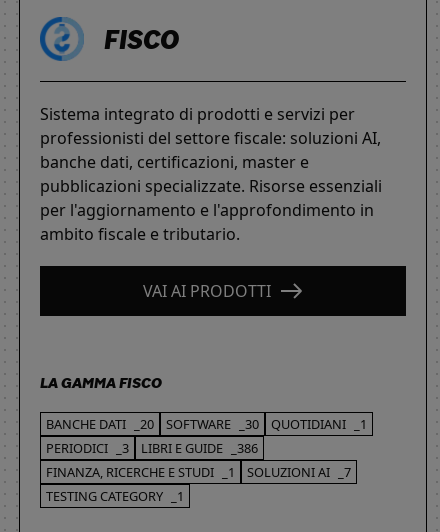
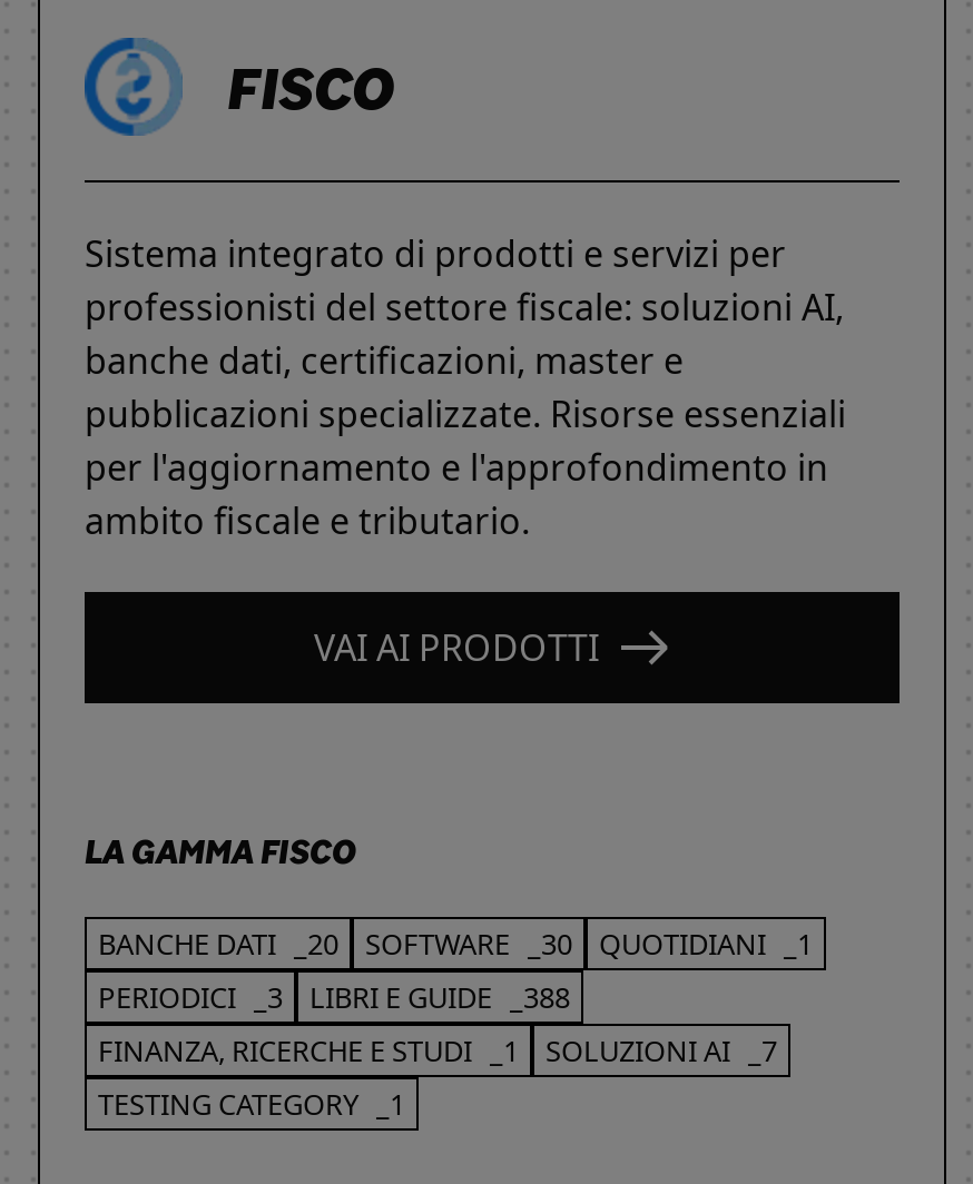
[46,438,258,456] PERIODICI _3 LIBRI E GUIDE _386 -> [98,976,570,1016] PERIODICI _3 LIBRI E GUIDE _388

